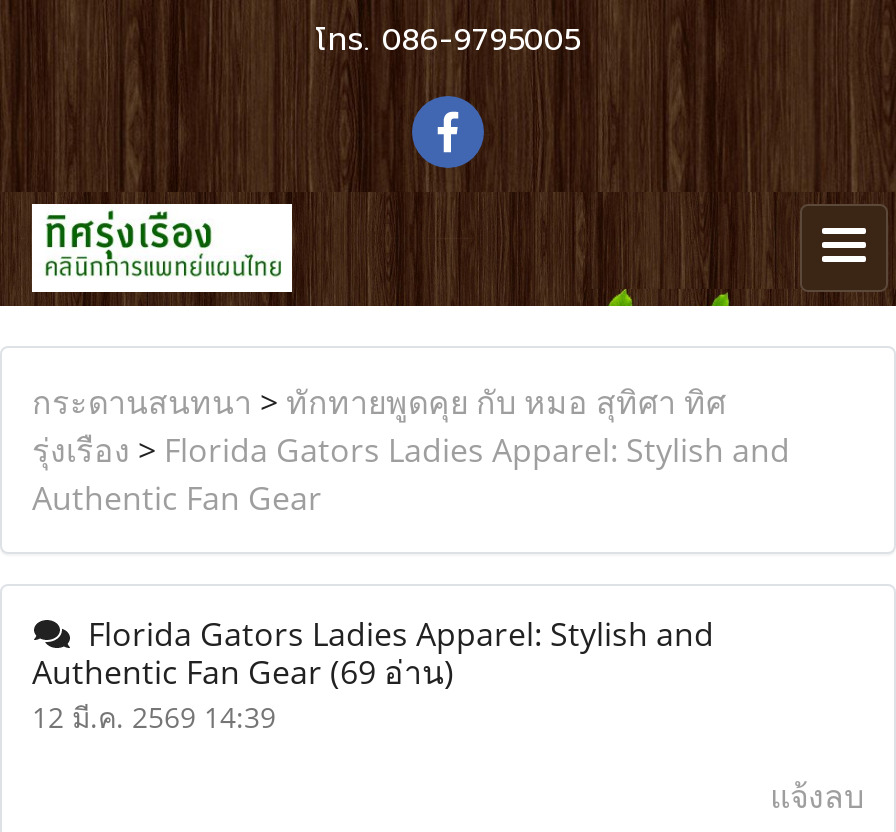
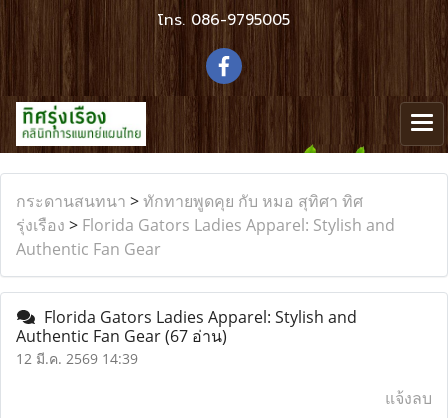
[32,650,454,694] Authentic Fan Gear (69 อ่าน) -> [16,325,227,347] Authentic Fan Gear (67 อ่าน)

